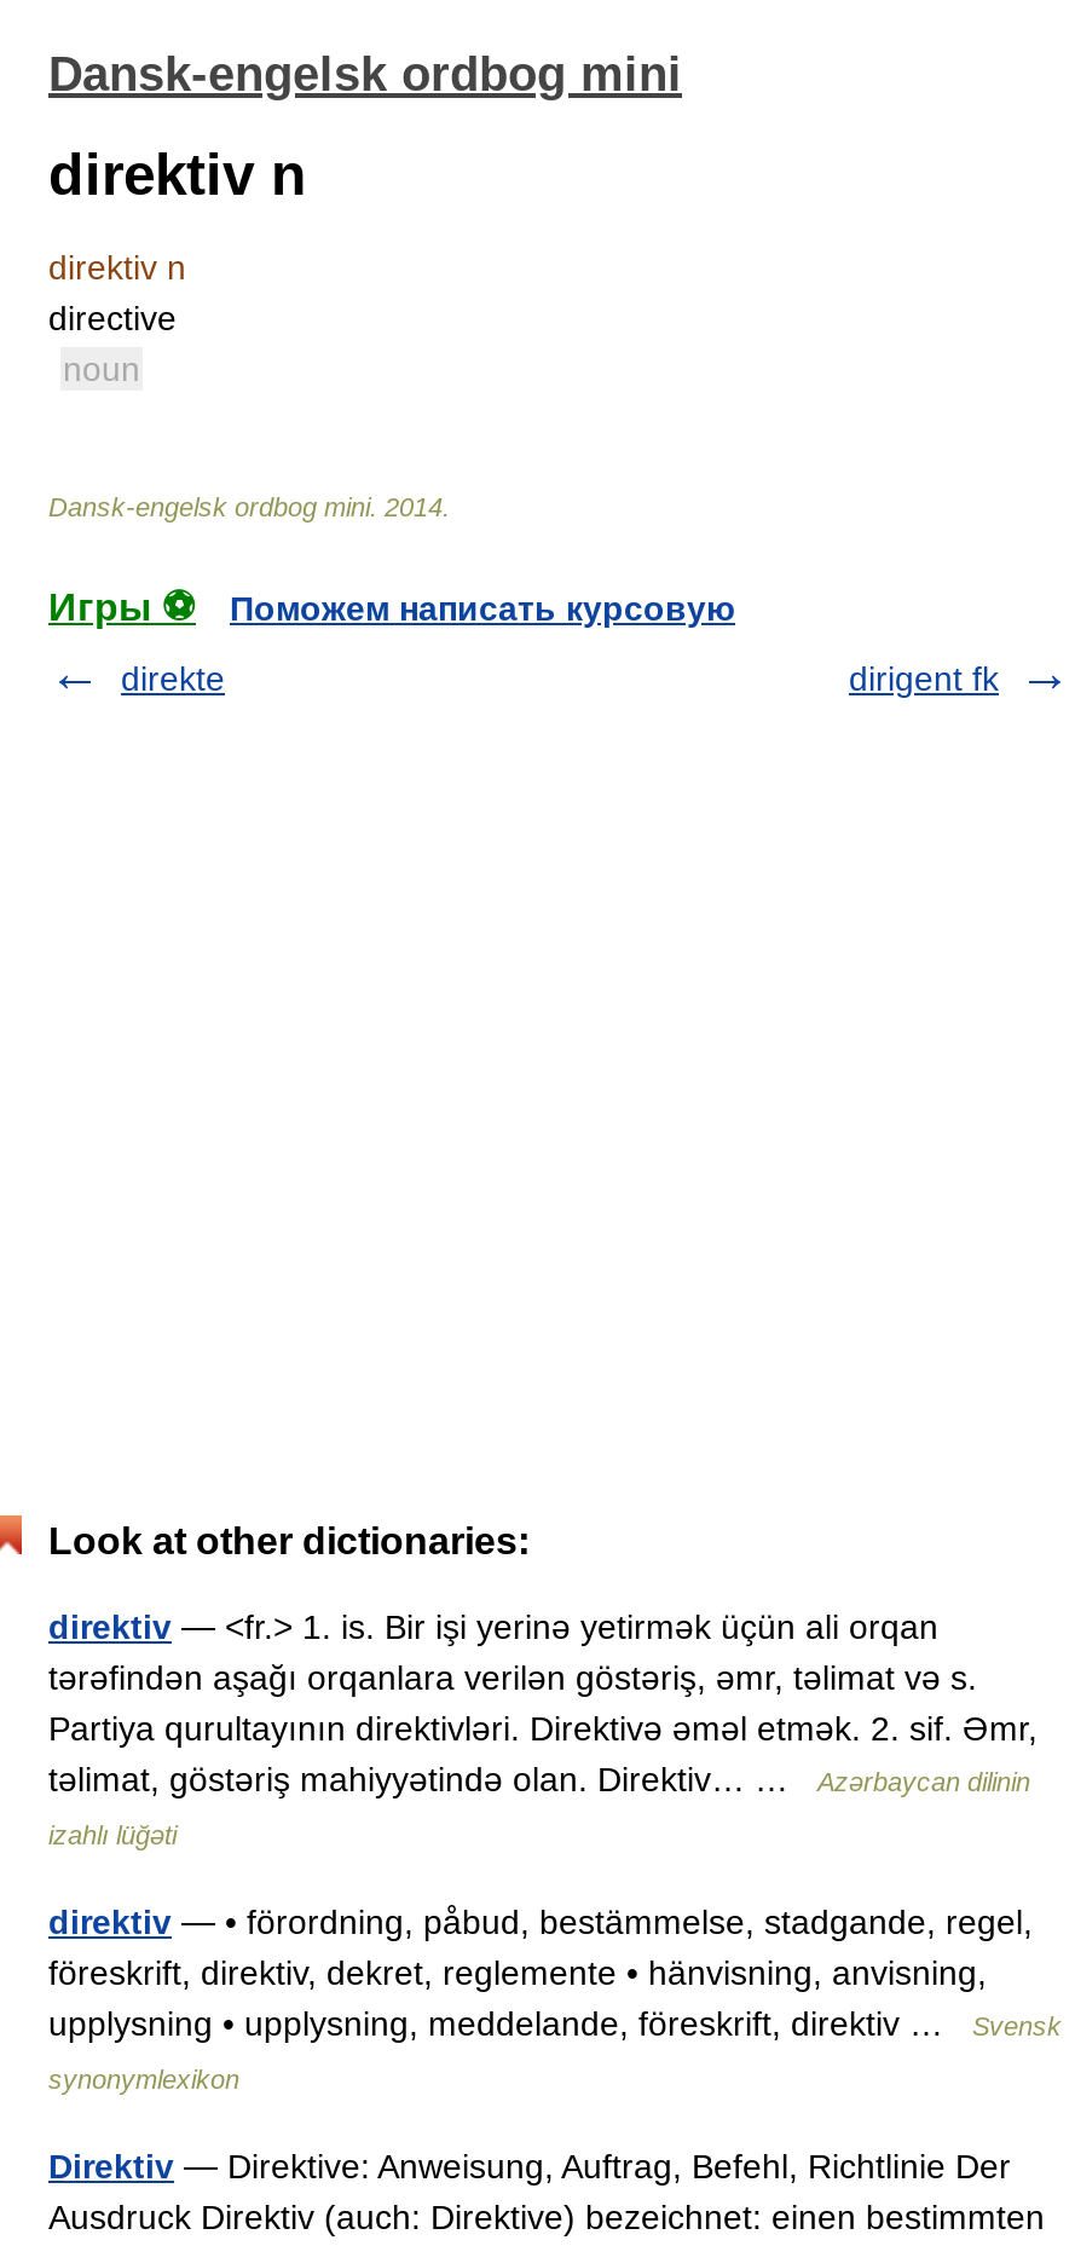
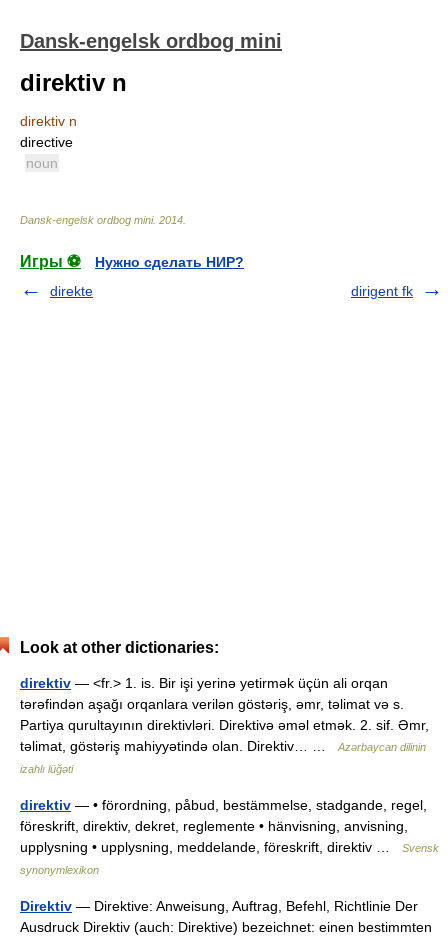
[230,589,735,628] Поможем написать курсовую -> [95,254,244,270] Нужно сделать НИР?

